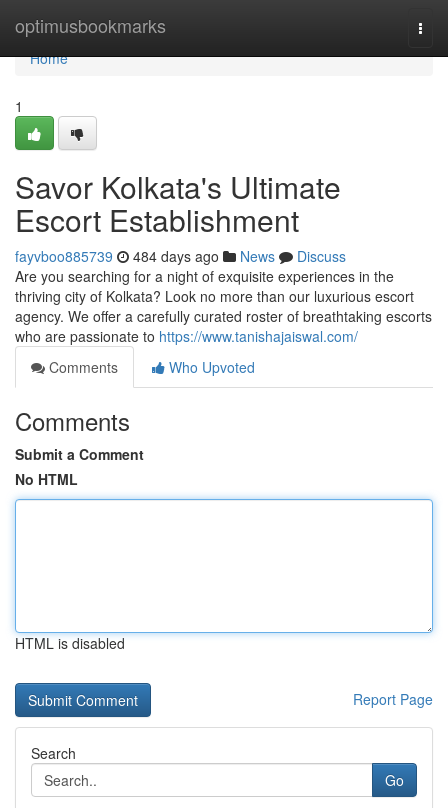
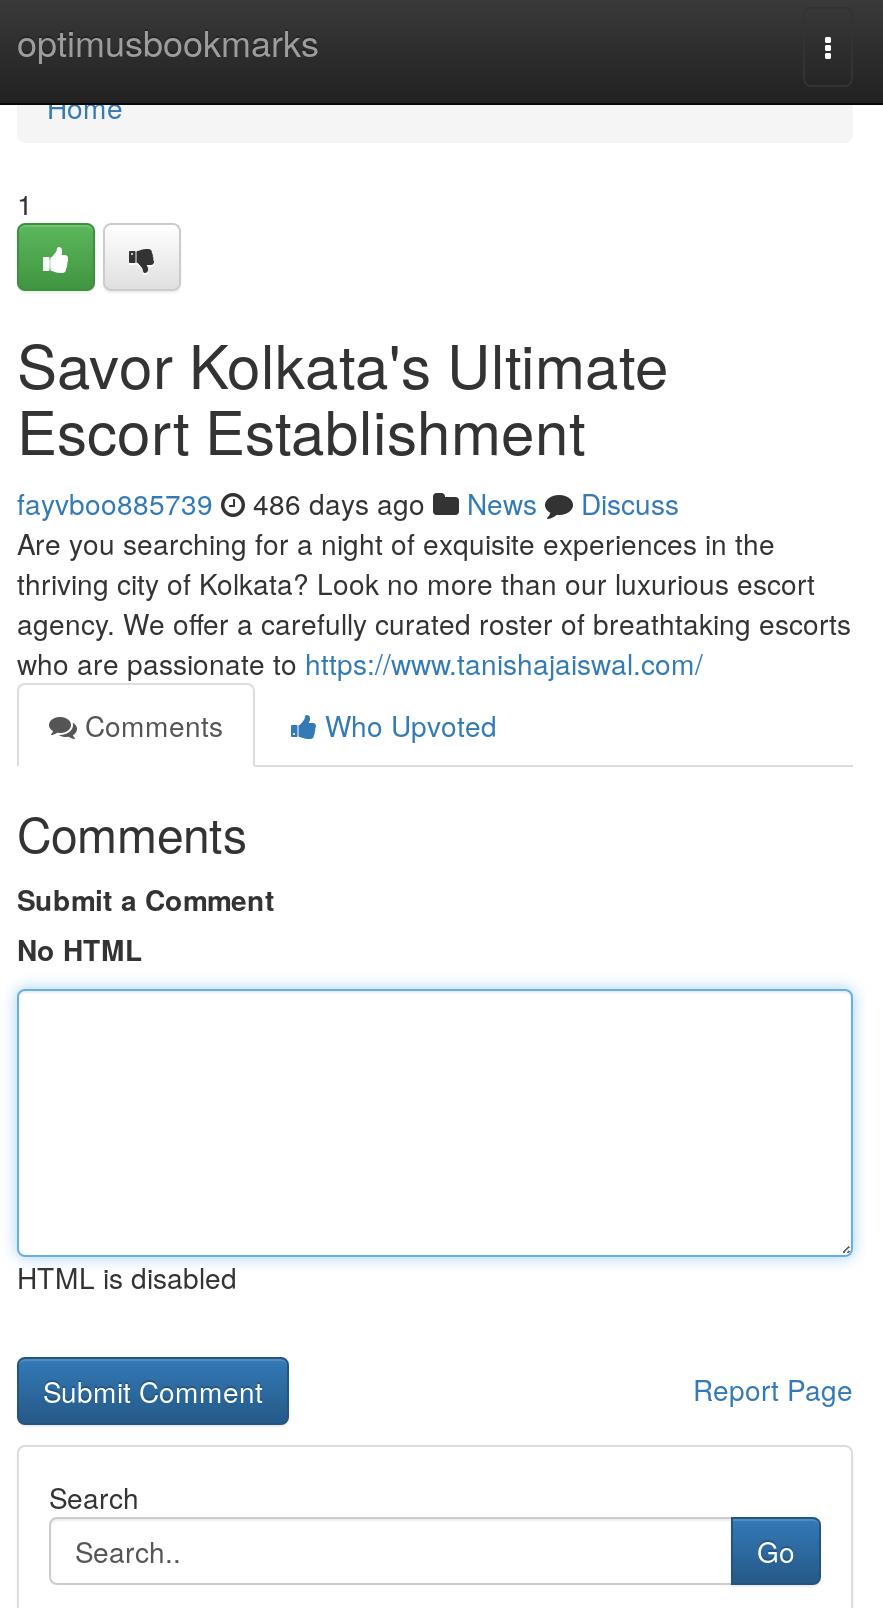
[15,246,346,266] fayvboo885739 484 days ago News Discuss -> [17,483,679,523] fayvboo885739 486 days ago News Discuss

